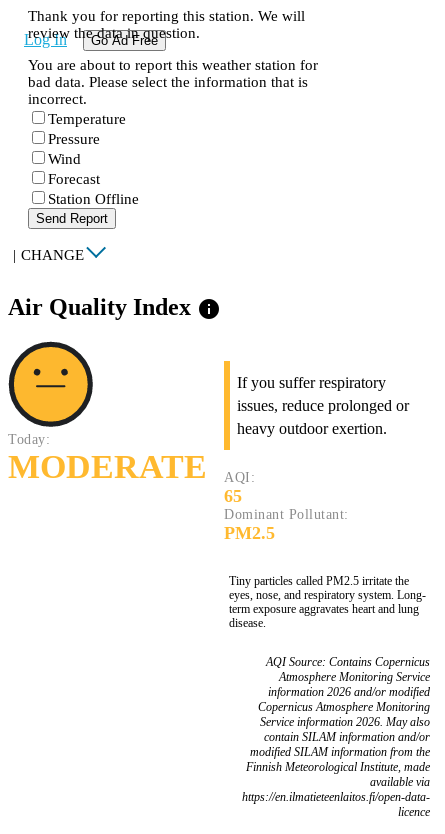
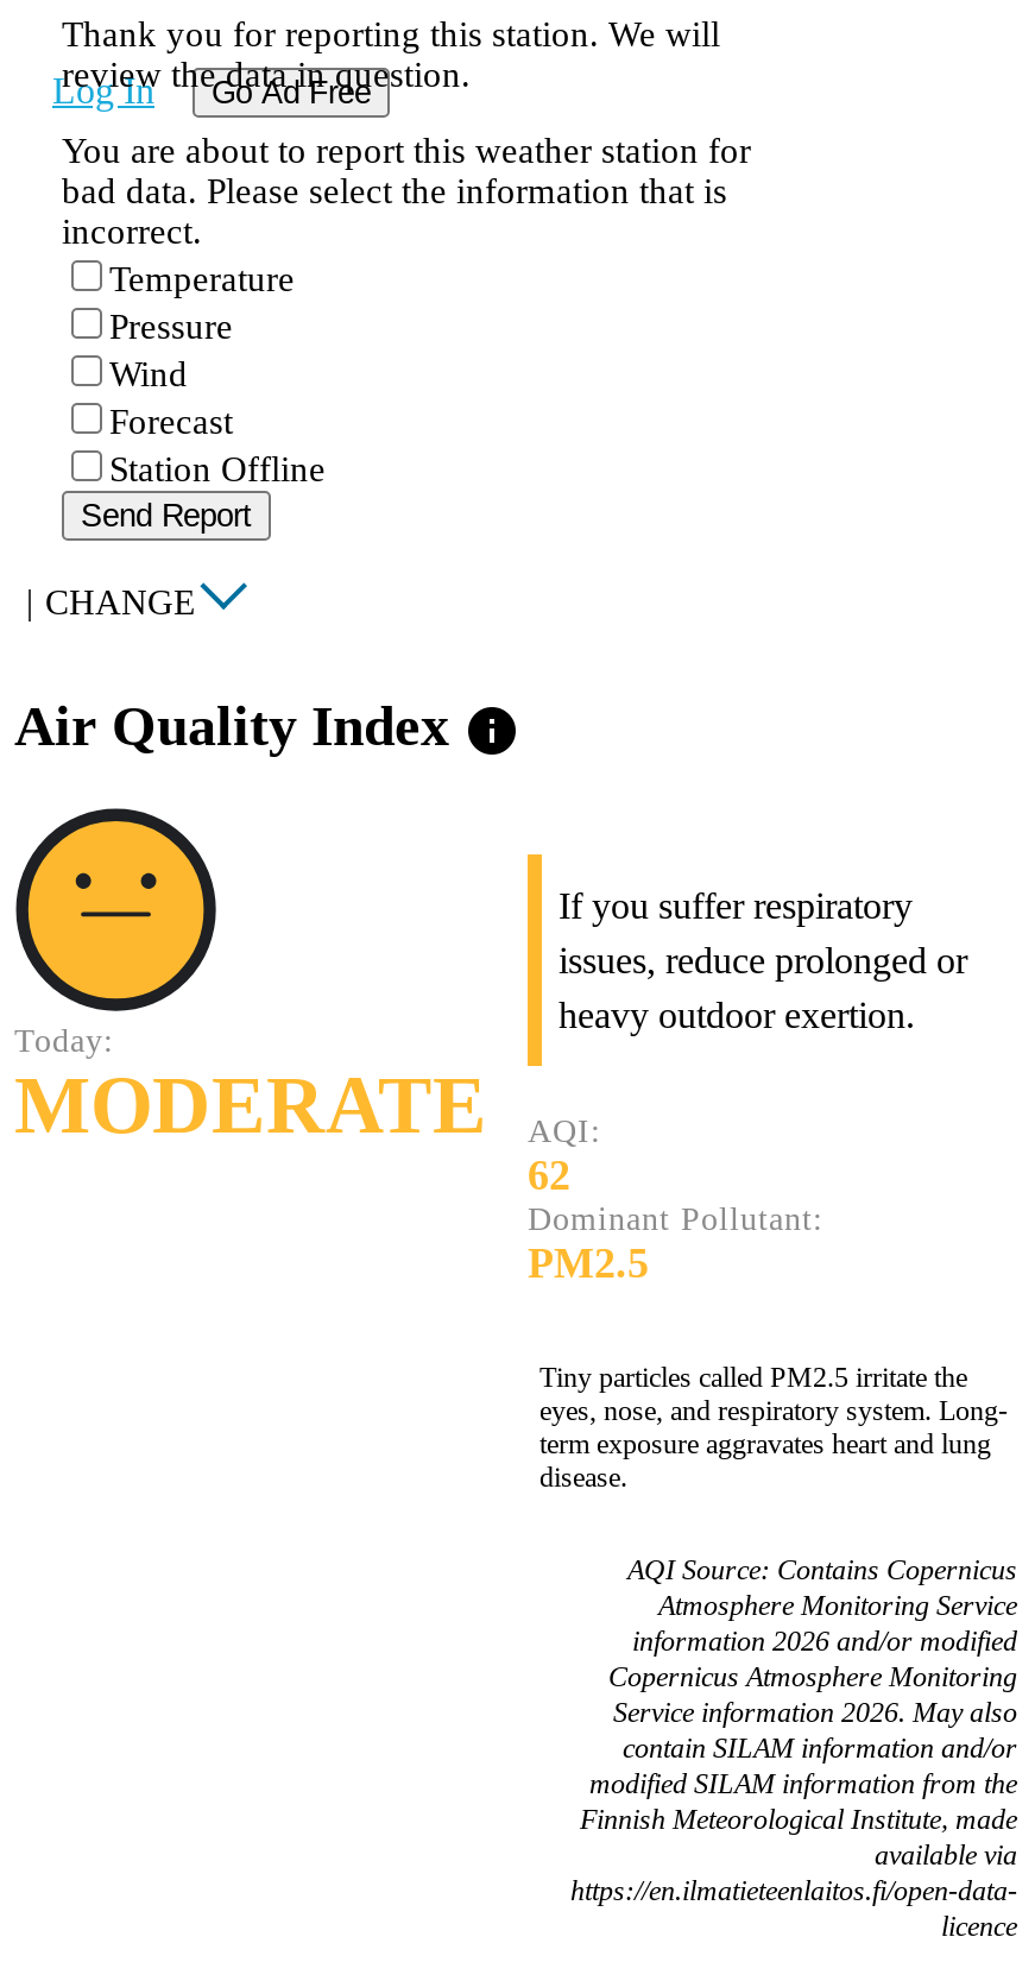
[224,486,242,506] 65 -> [528,1152,570,1200] 62

